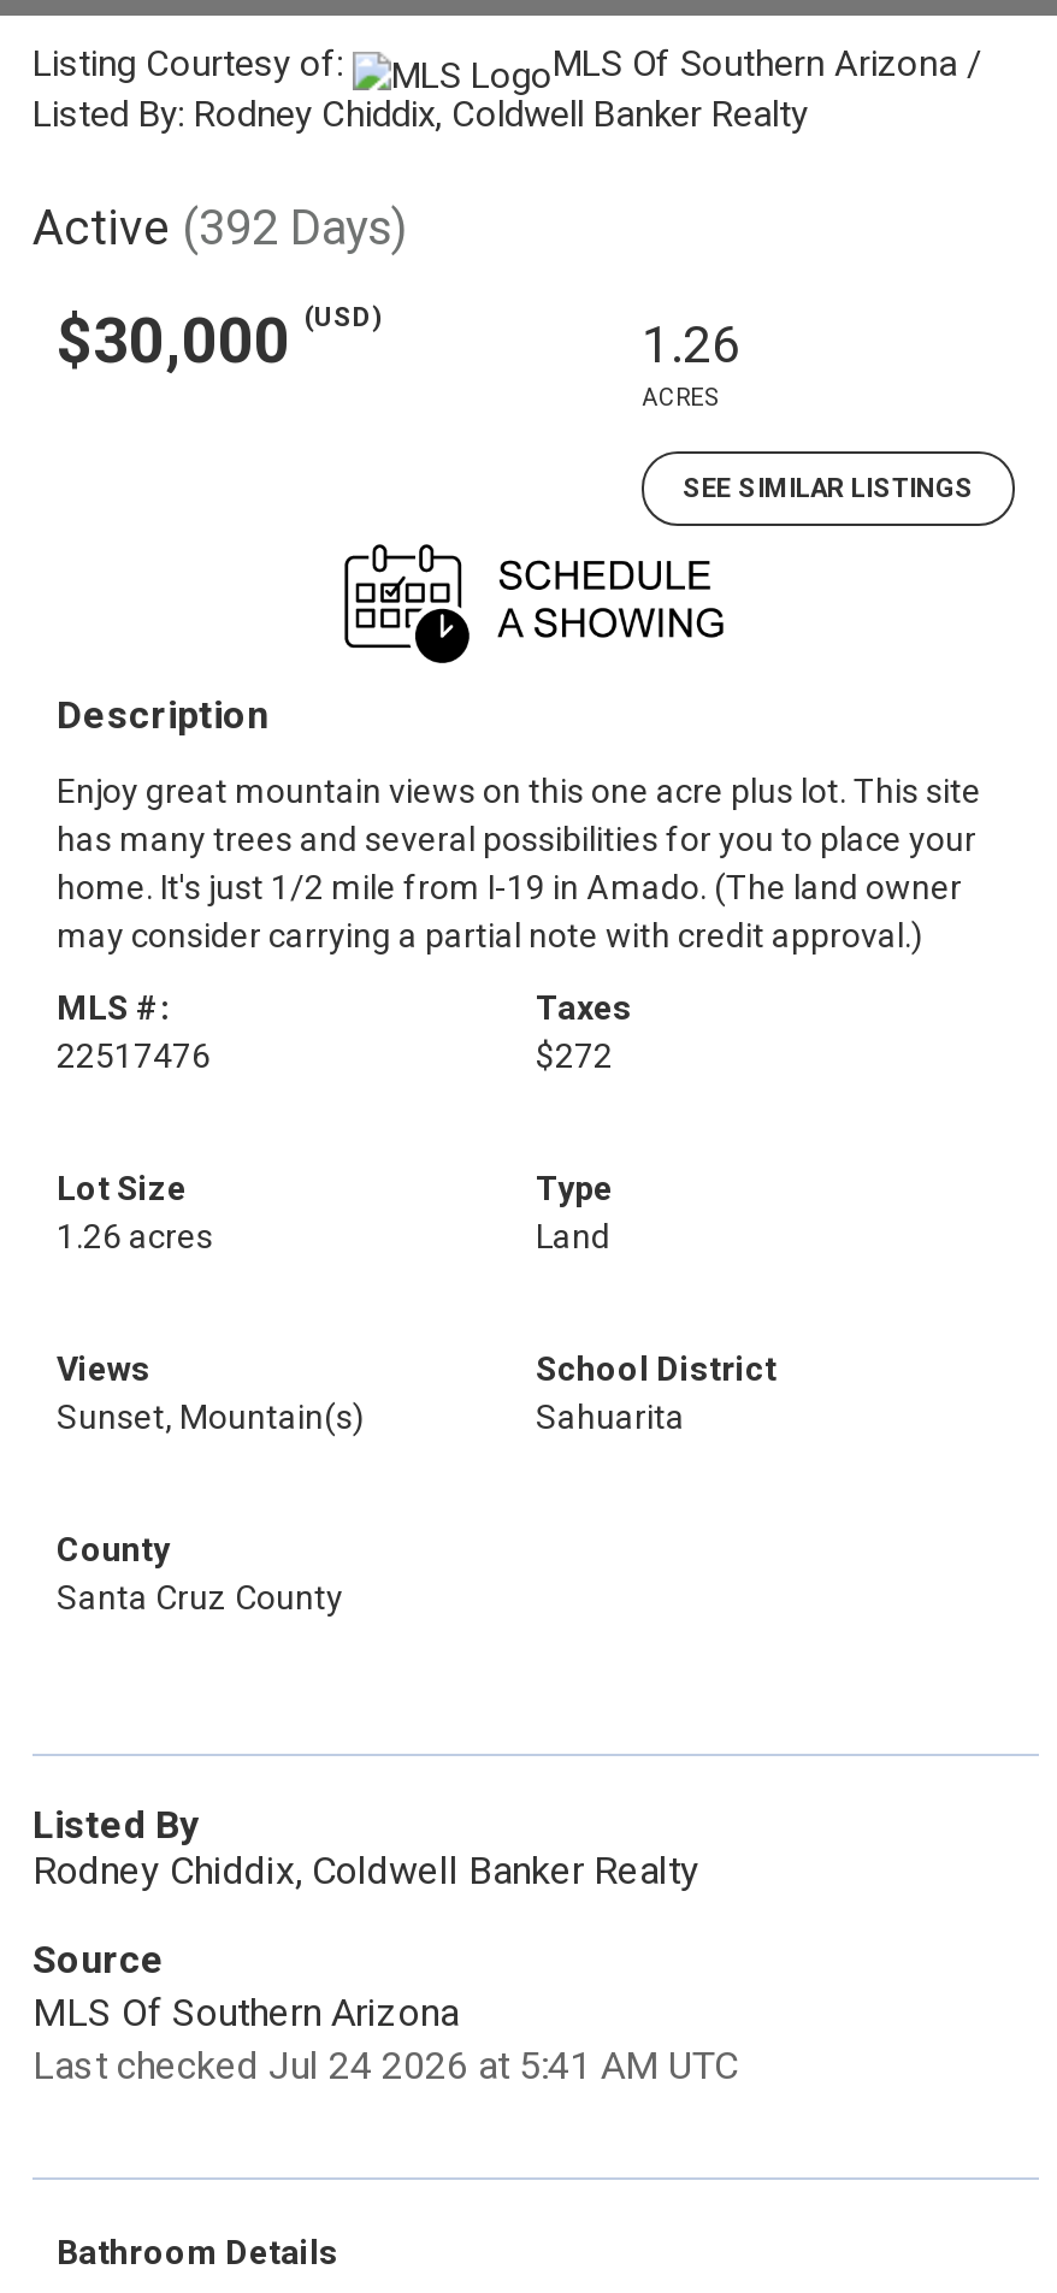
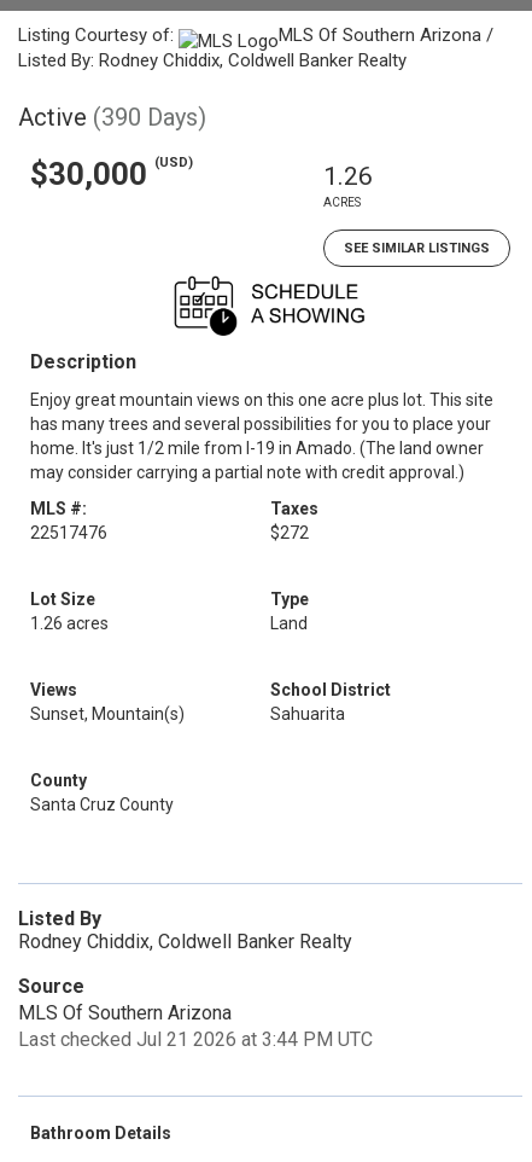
[33,199,408,256] Active (392 Days) -> [18,103,206,132] Active (390 Days)
[33,2043,738,2088] Last checked Jul 24 2026 at 5:41 AM UTC -> [18,1028,373,1051] Last checked Jul 21 2026 at 3:44 PM UTC

